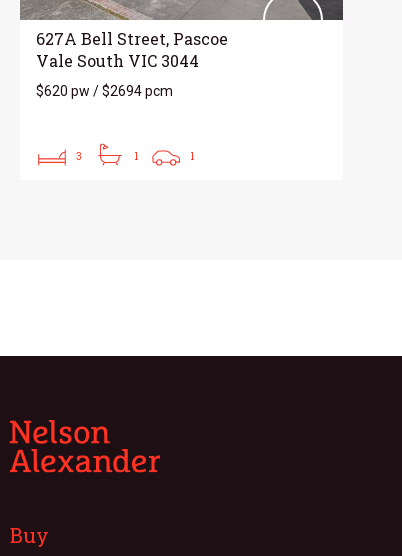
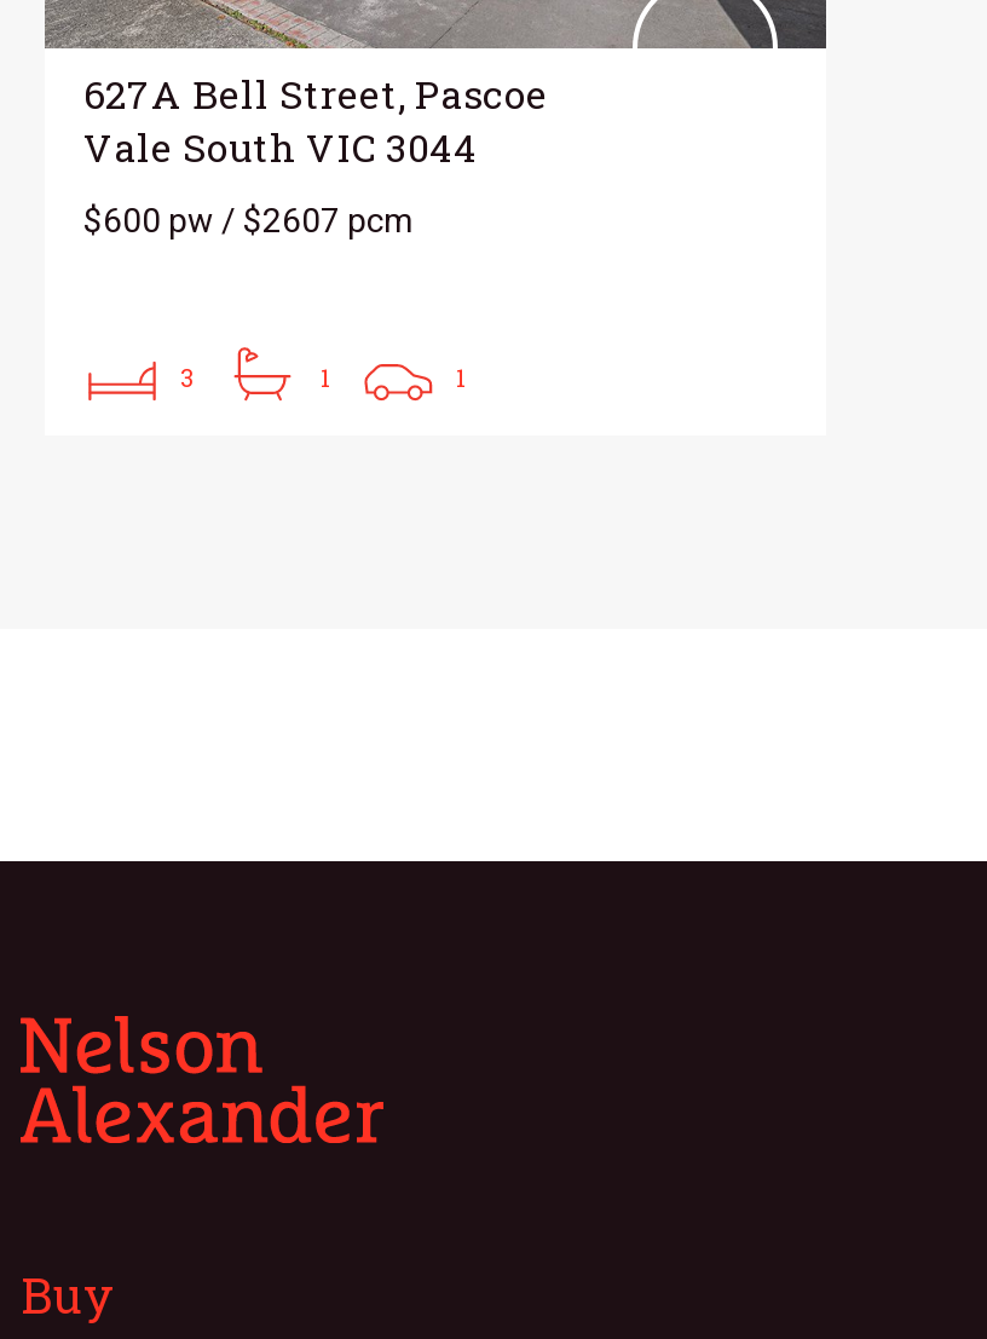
[36,83,173,99] $620 pw / $2694 pcm -> [83,201,415,240] $600 pw / $2607 pcm

